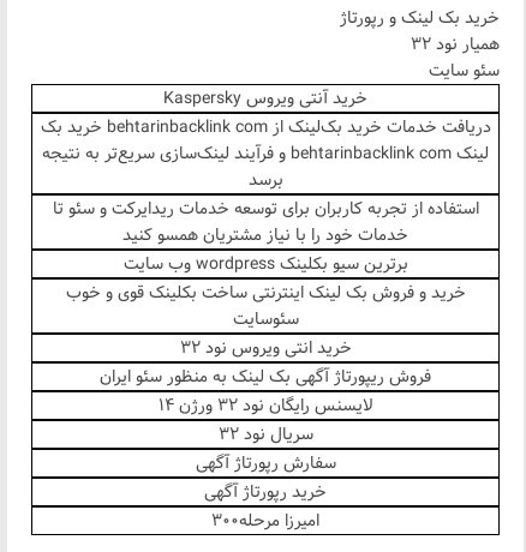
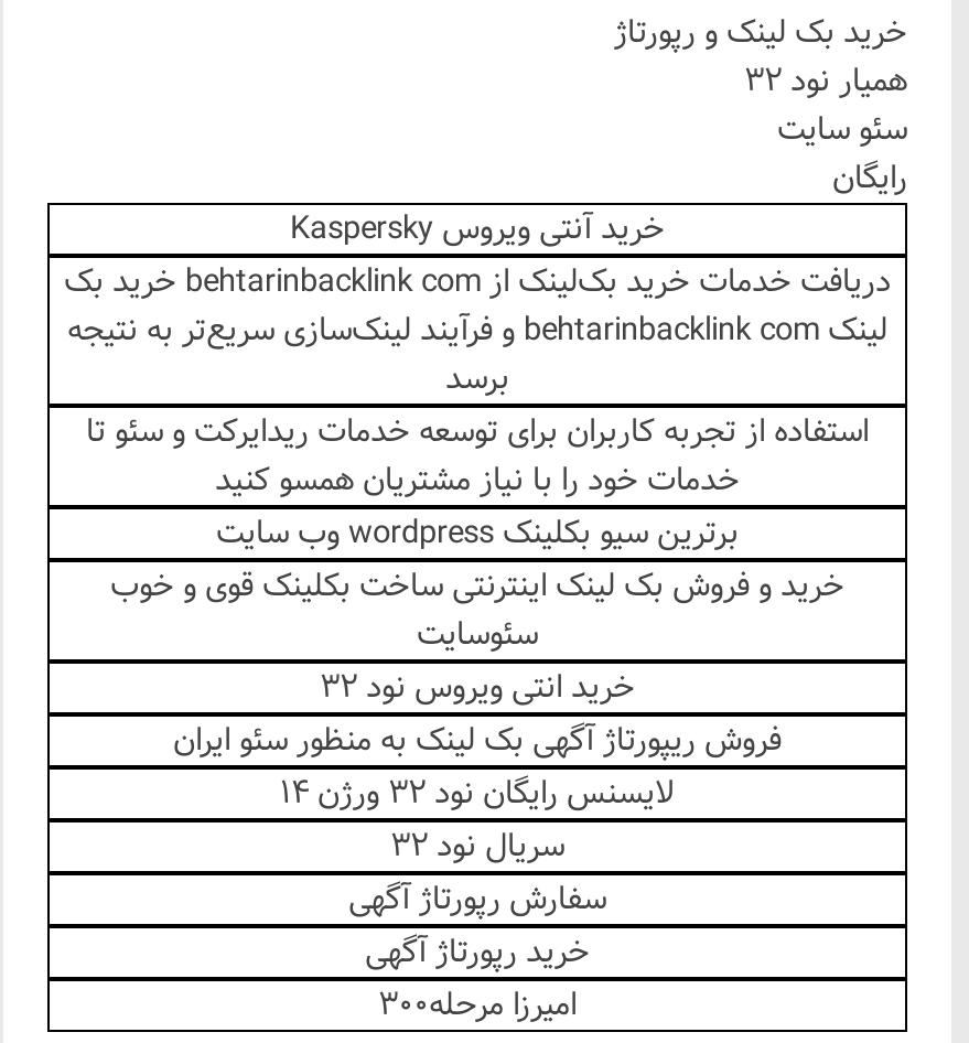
none -> [832,152,907,205] رایگان

